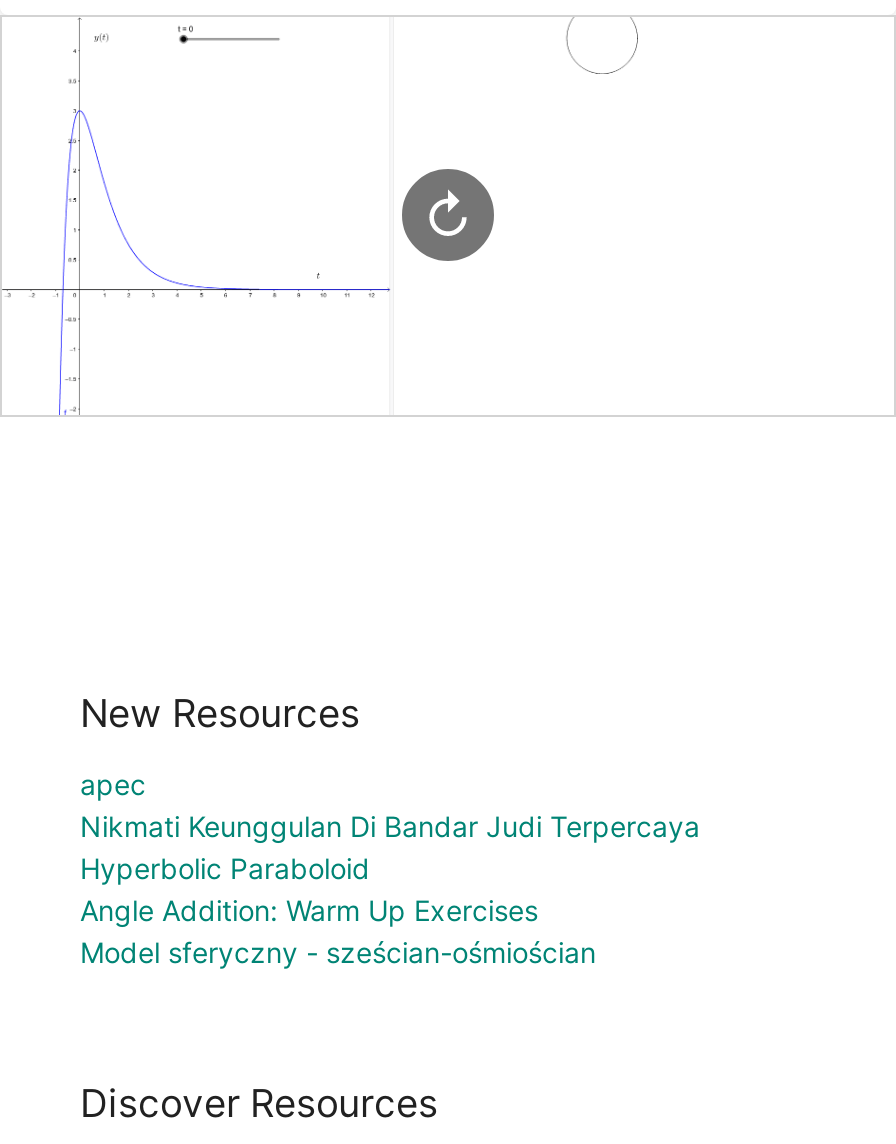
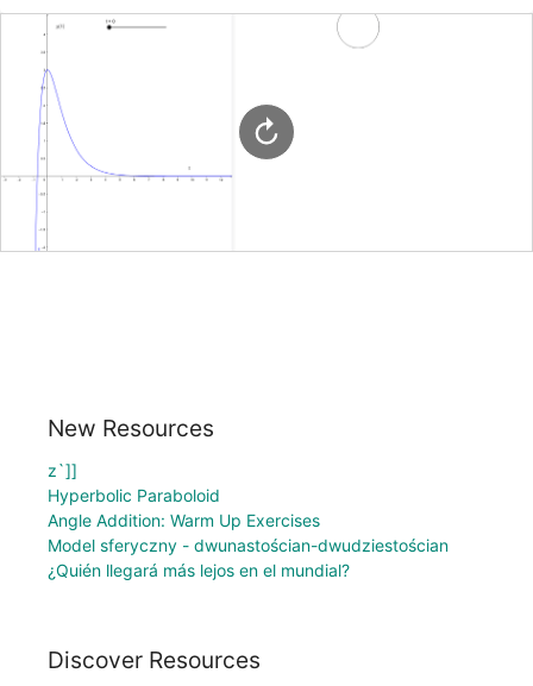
[80,767,700,843] apec | Nikmati Keunggulan Di Bandar Judi Terpercaya -> [48,460,77,480] z`]]
moved [80,851,538,927] -> [48,485,320,530]: Hyperbolic Paraboloid | Angle Addition: Warm Up Exercises
[80,935,596,969] Model sferyczny - sześcian-ośmiościan -> [48,535,449,580] Model sferyczny - dwunastościan-dwudziestościan | ¿Quién llegará más lejos en el mundial?

